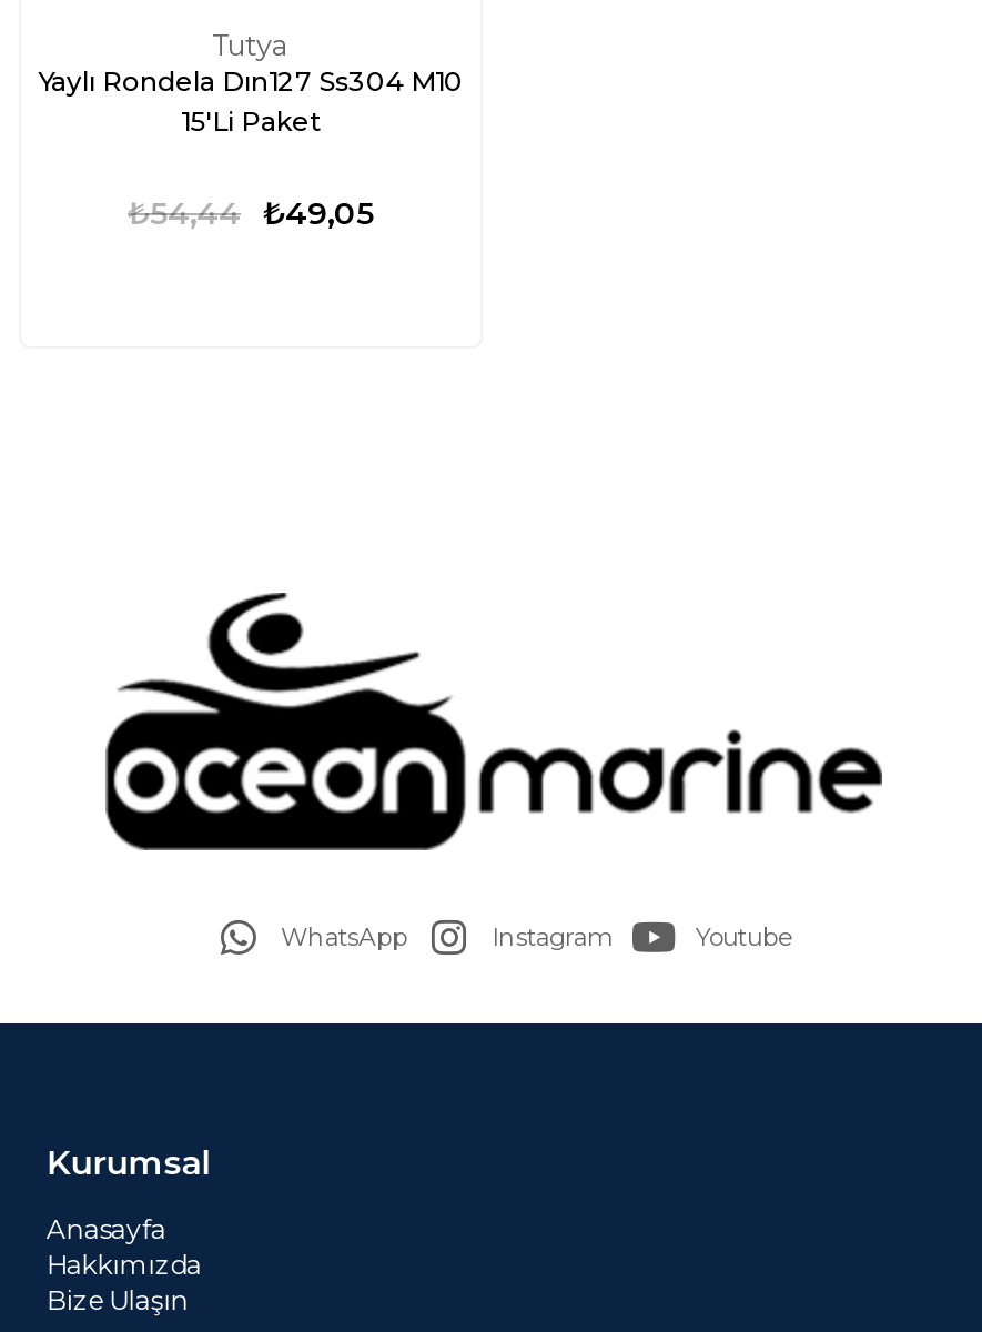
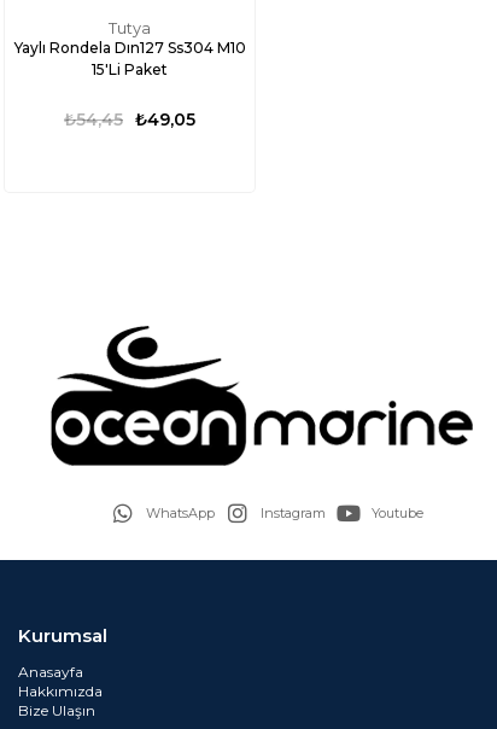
[128,194,374,234] ₺54,44 ₺49,05 -> [64,109,195,131] ₺54,45 ₺49,05

